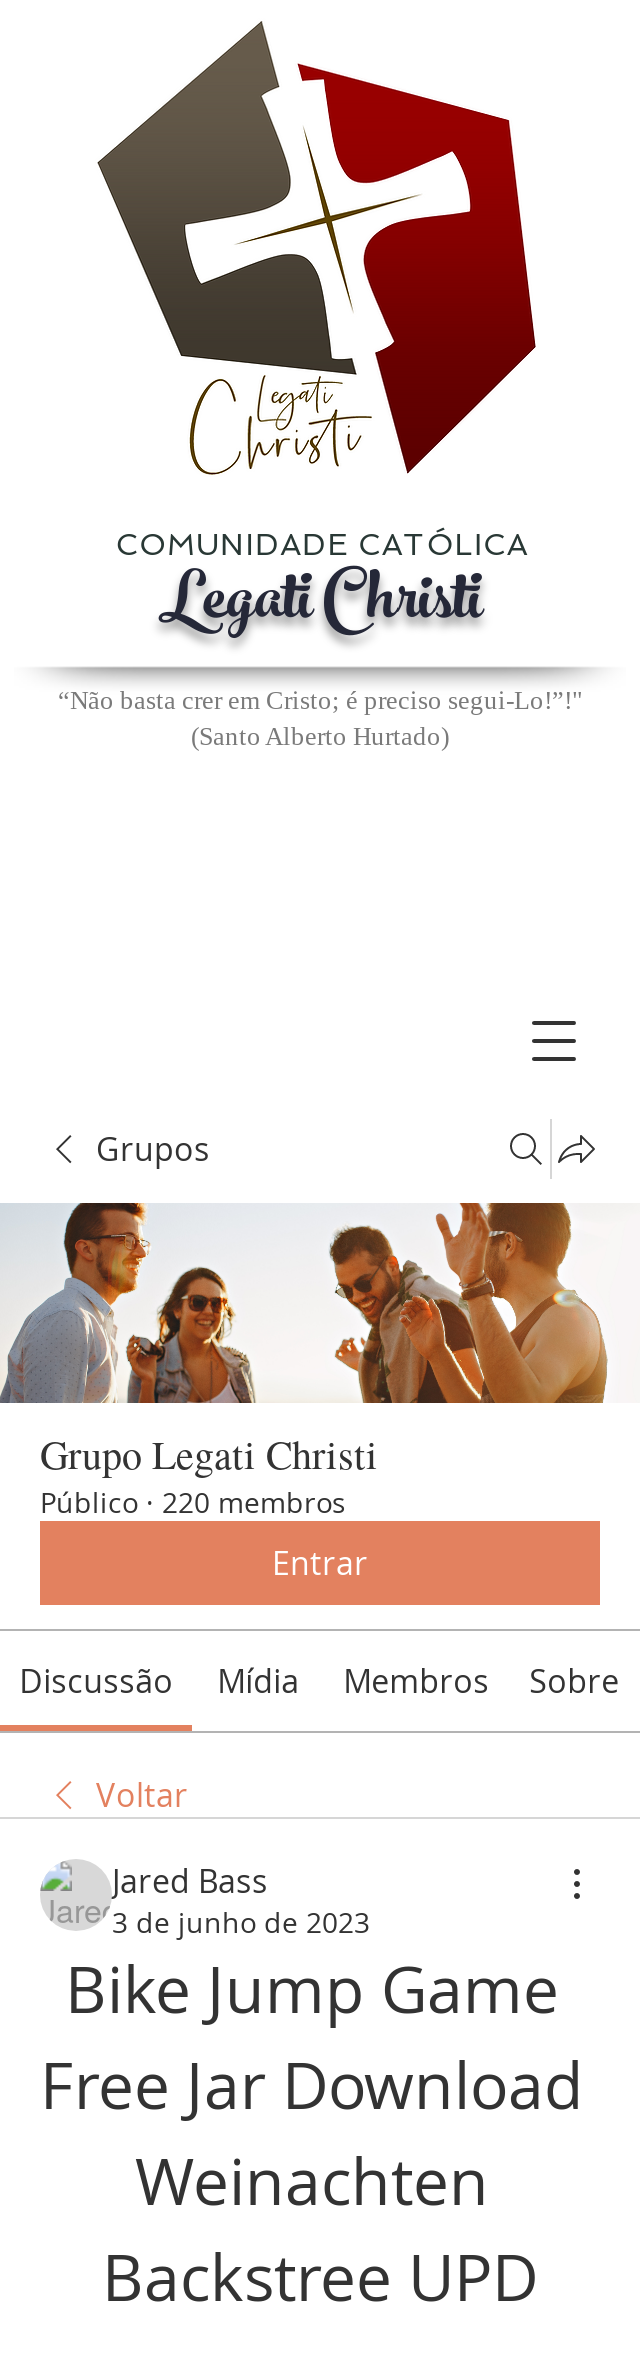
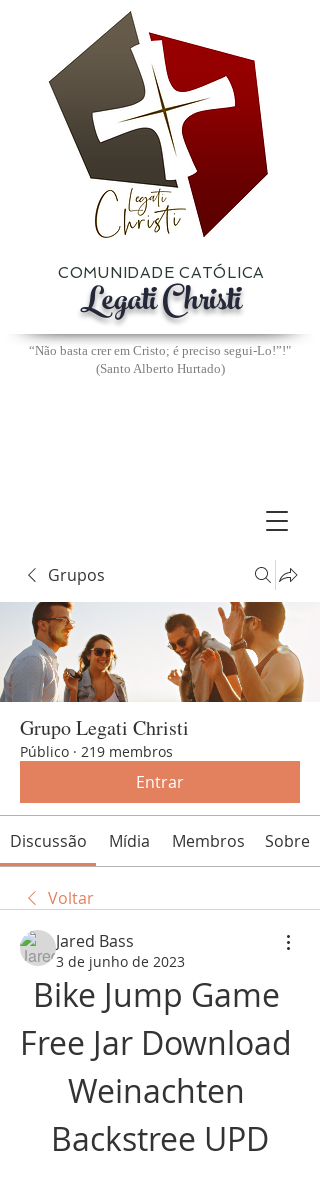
[40,1483,346,1521] Público · 220 membros -> [20,742,173,761] Público · 219 membros

